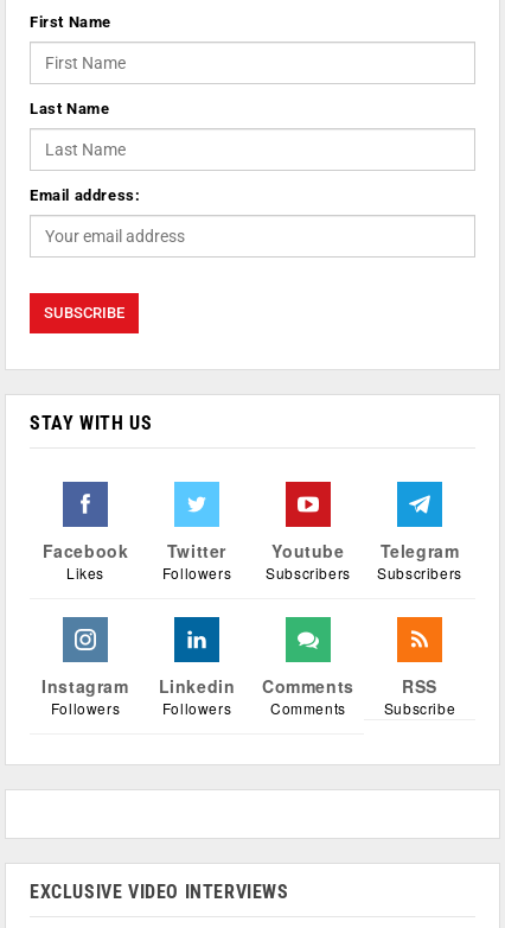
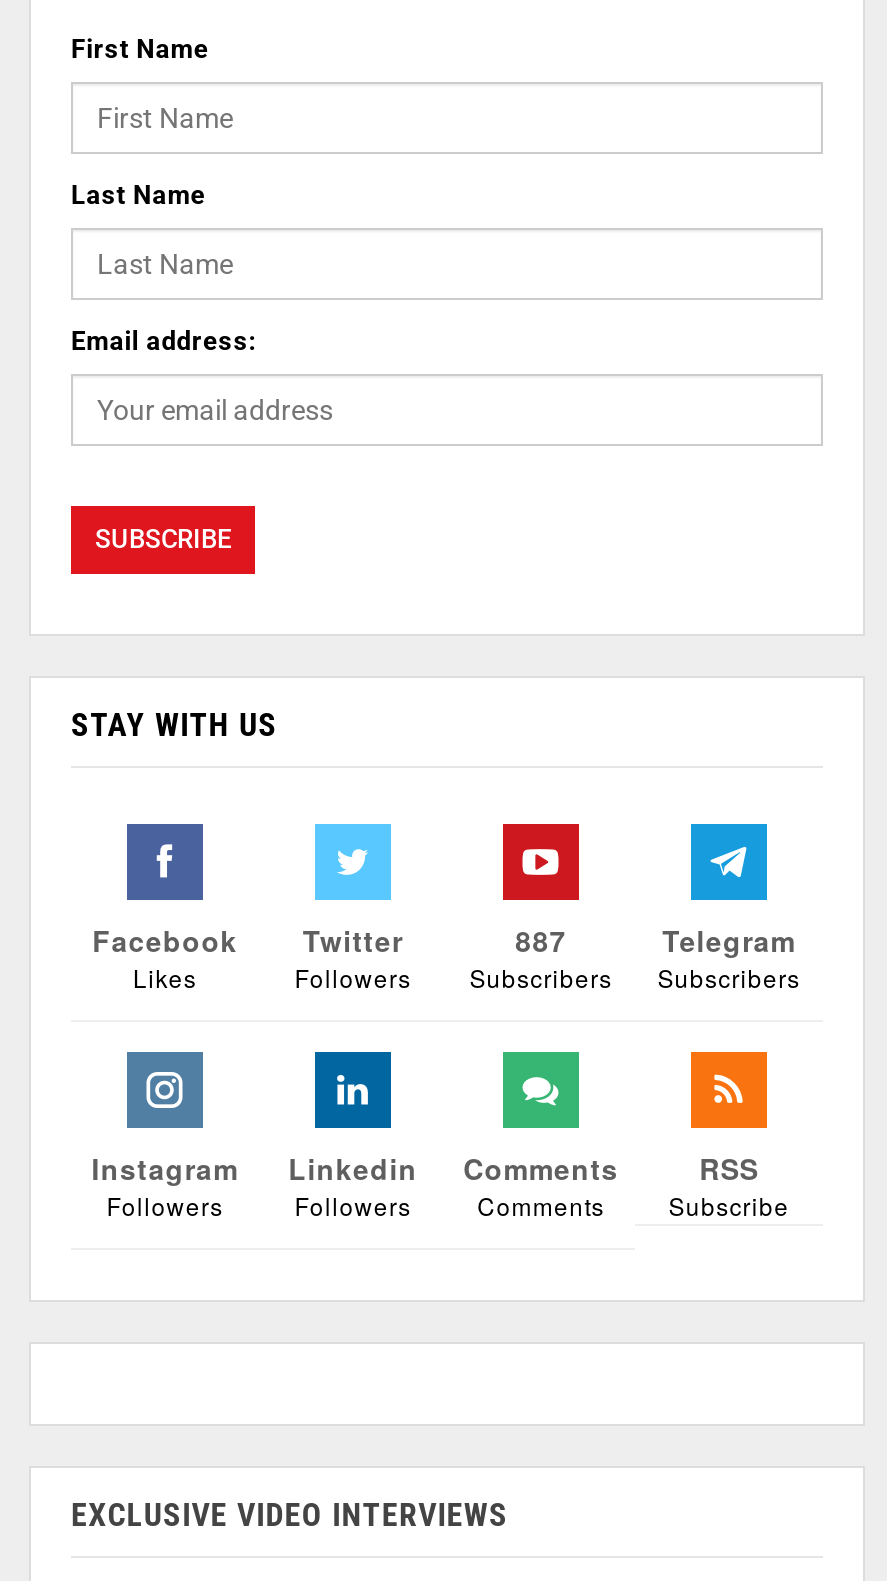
[272,539,344,562] Youtube -> [515,920,567,960] 887

